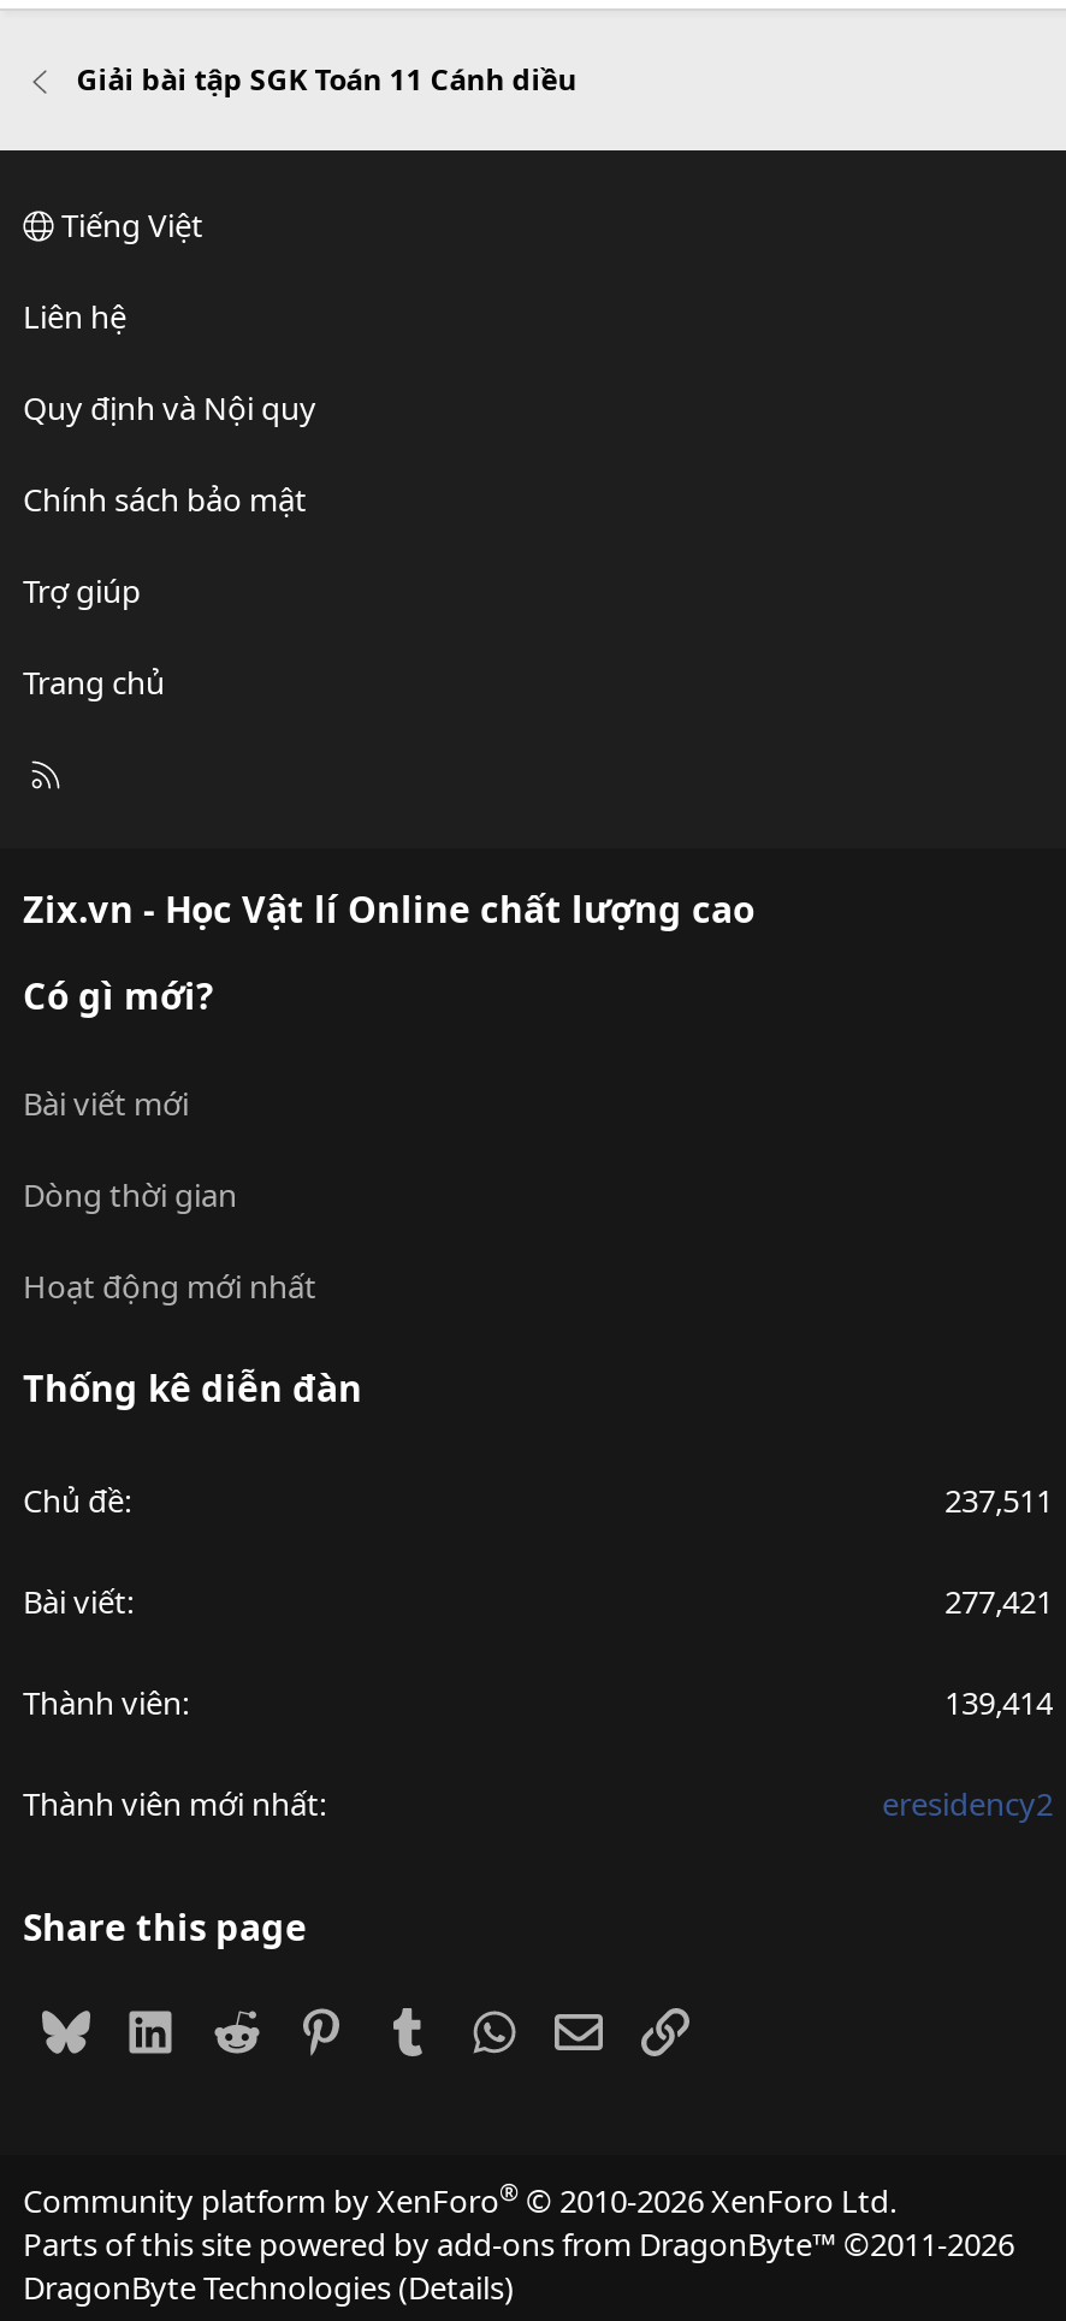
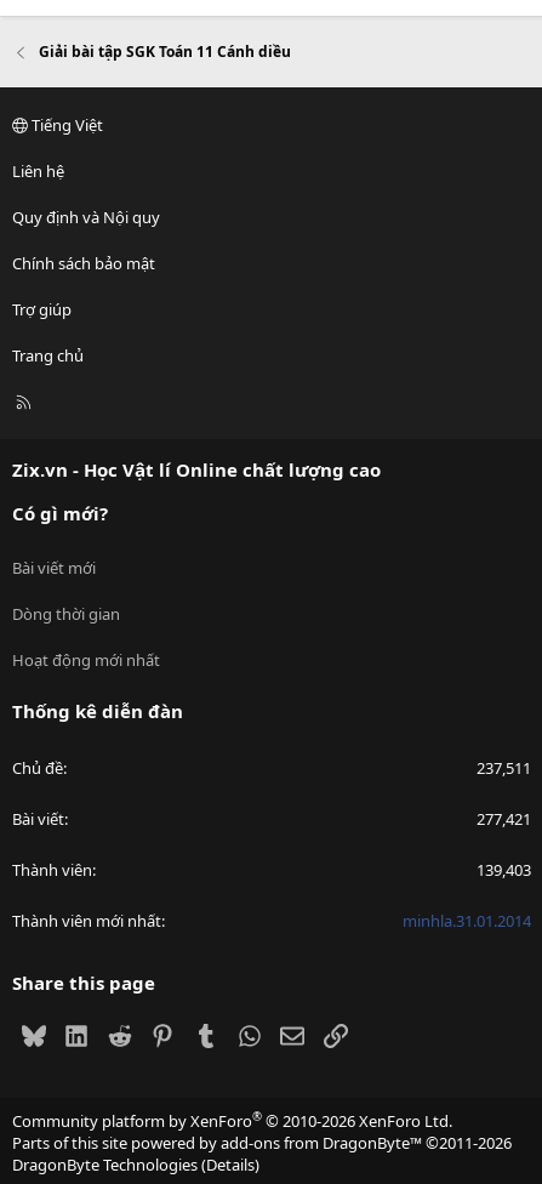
[944,1682,1053,1725] 139,414 -> [477,859,531,881] 139,403
[882,1783,1053,1826] eresidency2 -> [403,910,531,932] minhla.31.01.2014

